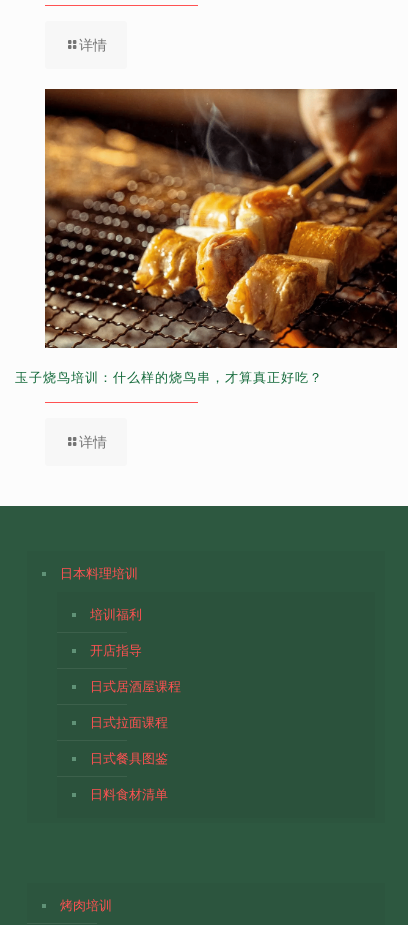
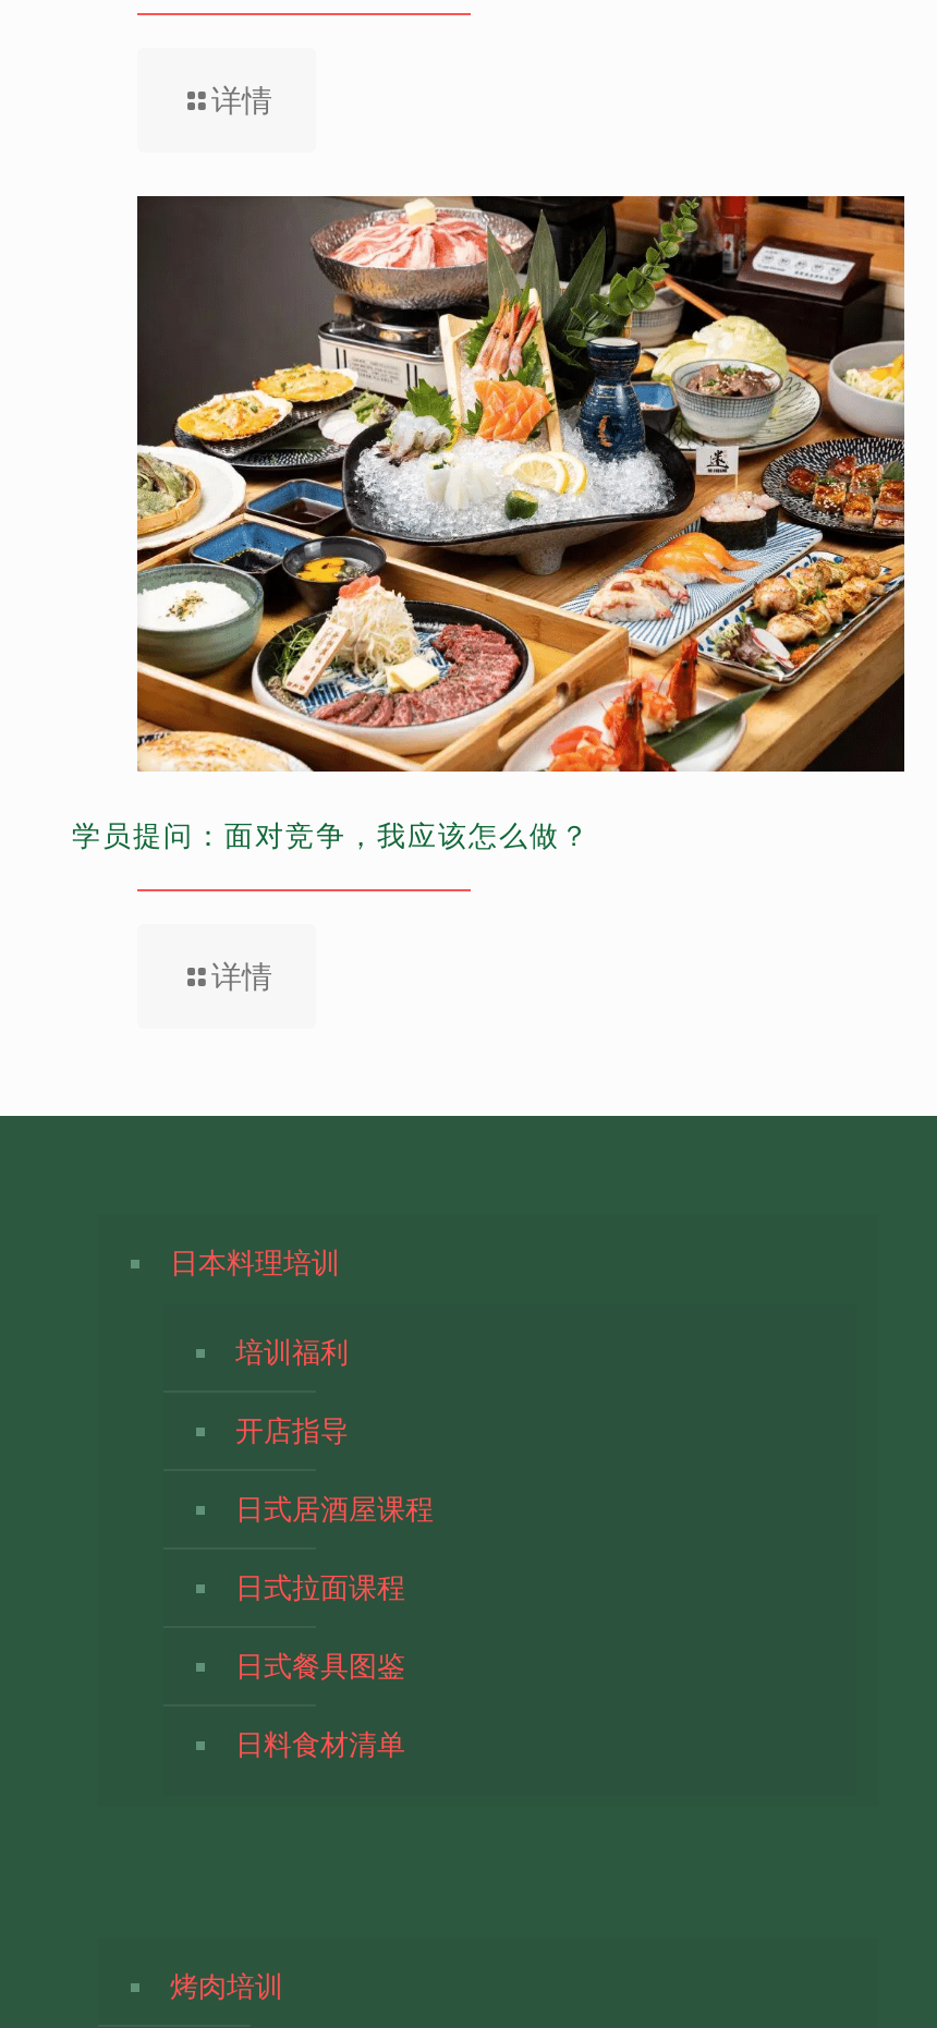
[15,88,398,385] [image] | 玉子烧鸟培训：什么样的烧鸟串，才算真正好吃？ -> [72,194,906,852] [image] | 学员提问：面对竞争，我应该怎么做？

